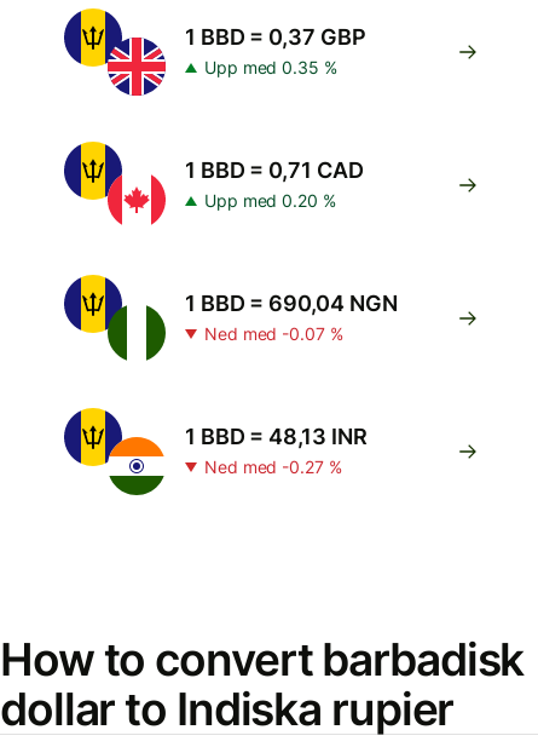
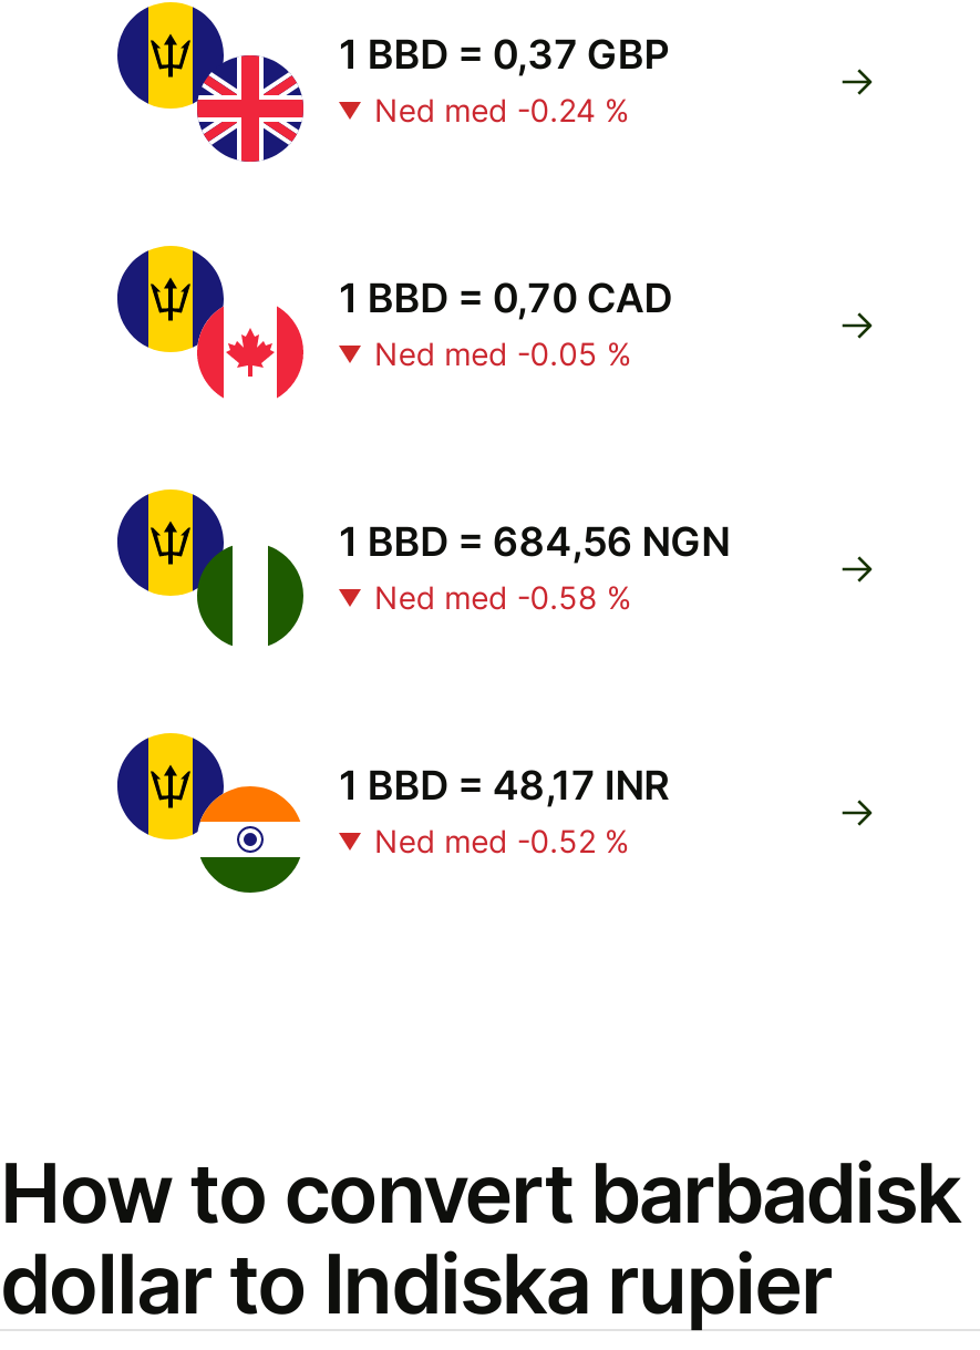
[204,57,337,77] Upp med 0.35 % -> [374,91,629,128] Ned med -0.24 %
[185,157,364,183] 1 BBD = 0,71 CAD -> [339,275,673,321] 1 BBD = 0,70 CAD
[204,190,336,211] Upp med 0.20 % -> [374,334,631,372] Ned med -0.05 %
[185,291,397,316] 1 BBD = 690,04 NGN -> [339,518,730,565] 1 BBD = 684,56 NGN
[204,323,343,344] Ned med -0.07 % -> [374,578,631,616] Ned med -0.58 %
[185,424,367,449] 1 BBD = 48,13 INR -> [339,762,670,808] 1 BBD = 48,17 INR
[204,456,342,477] Ned med -0.27 % -> [374,822,629,859] Ned med -0.52 %

